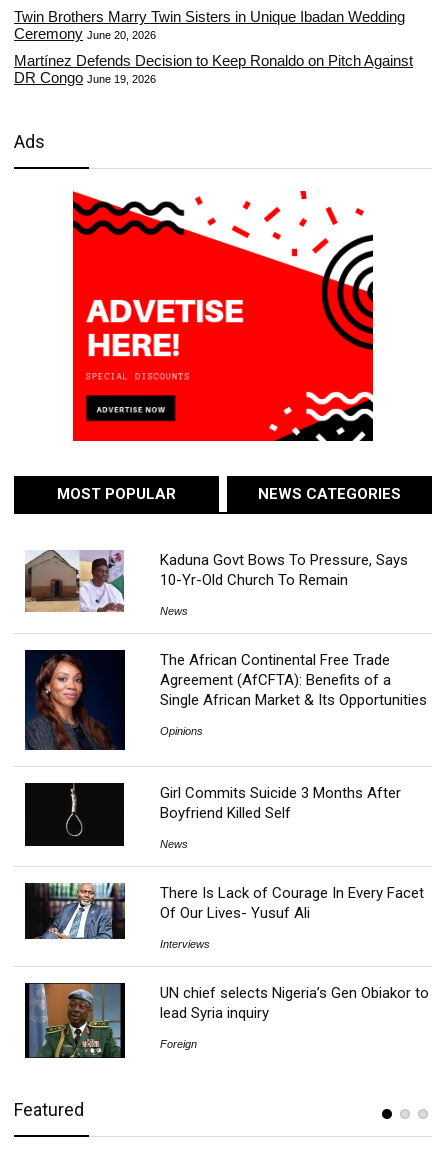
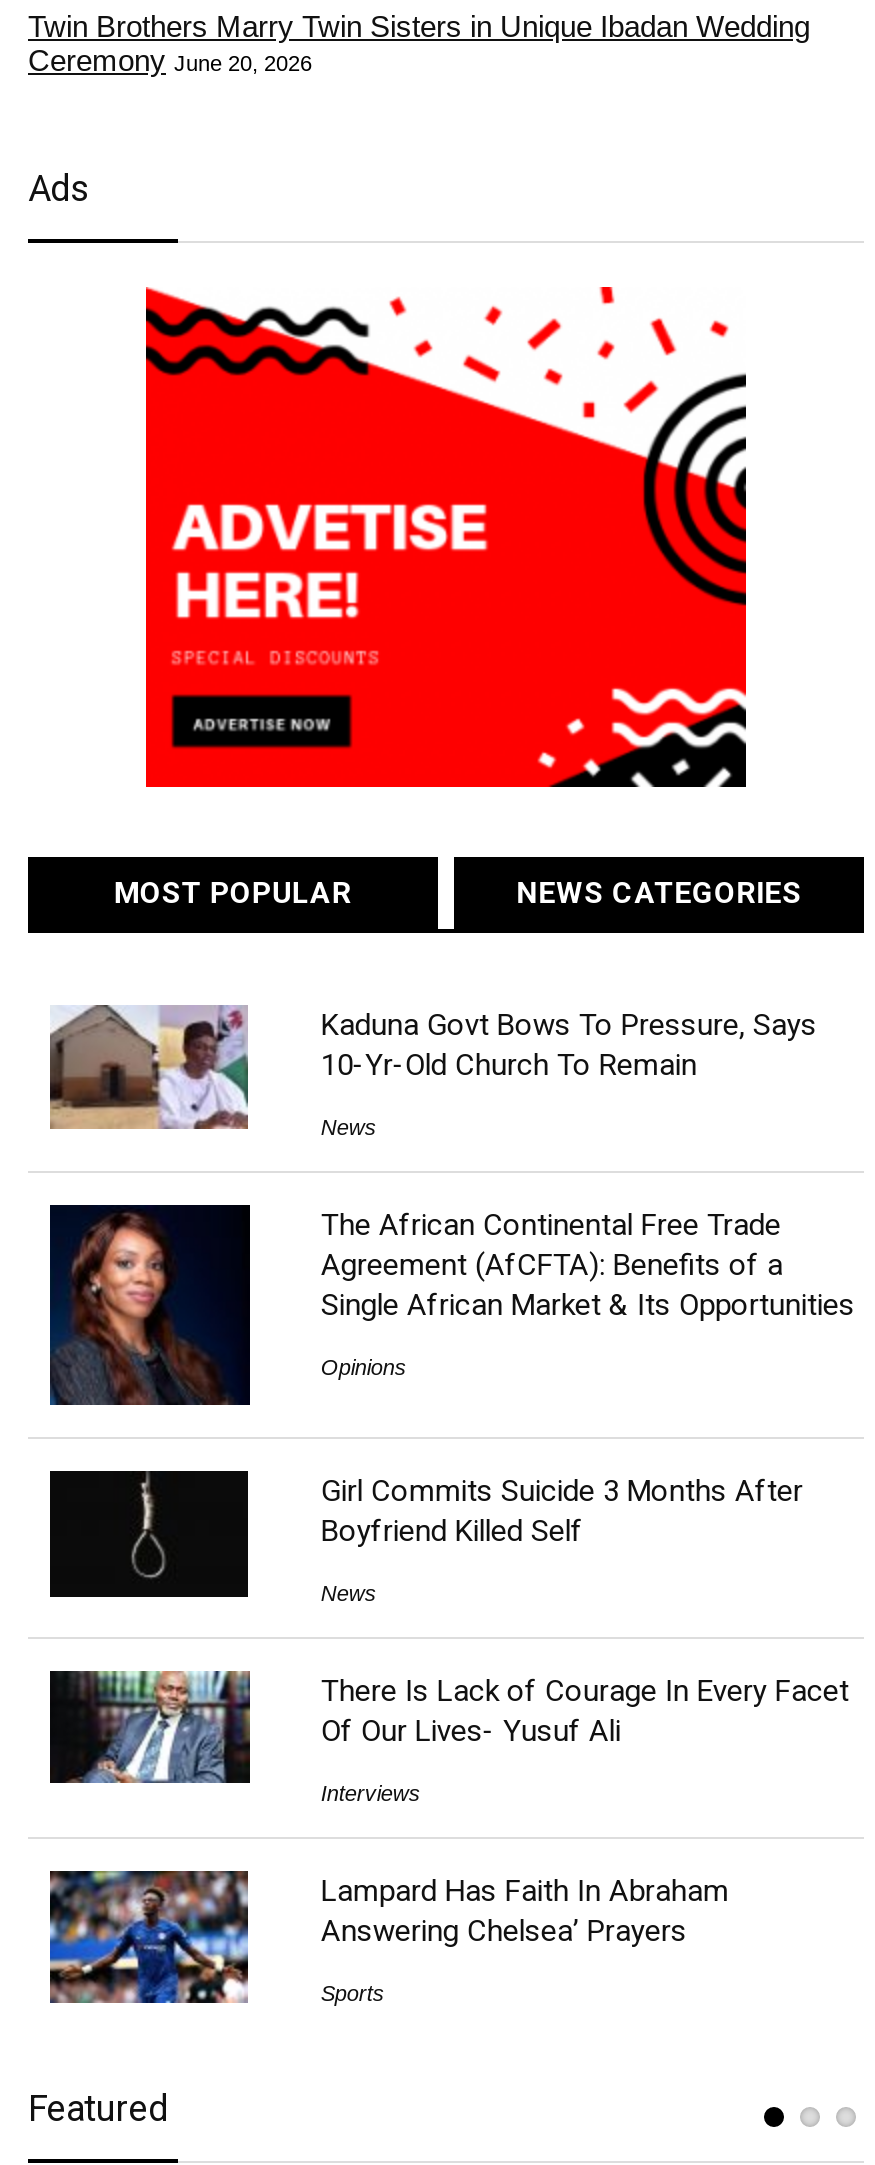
[14,52,413,86] Martínez Defends Decision to Keep Ronaldo on Pitch Against | DR Congo June 19, 2026 -> none
[24,982,429,1059] [image] | UN chief selects Nigeria’s Gen Obiakor to | lead Syria inquiry -> [48,1869,729,2005] [image] | Lampard Has Faith In Abraham | Answering Chelsea’ Prayers
[160,1038,197,1050] Foreign -> [321,1981,385,2005] Sports

